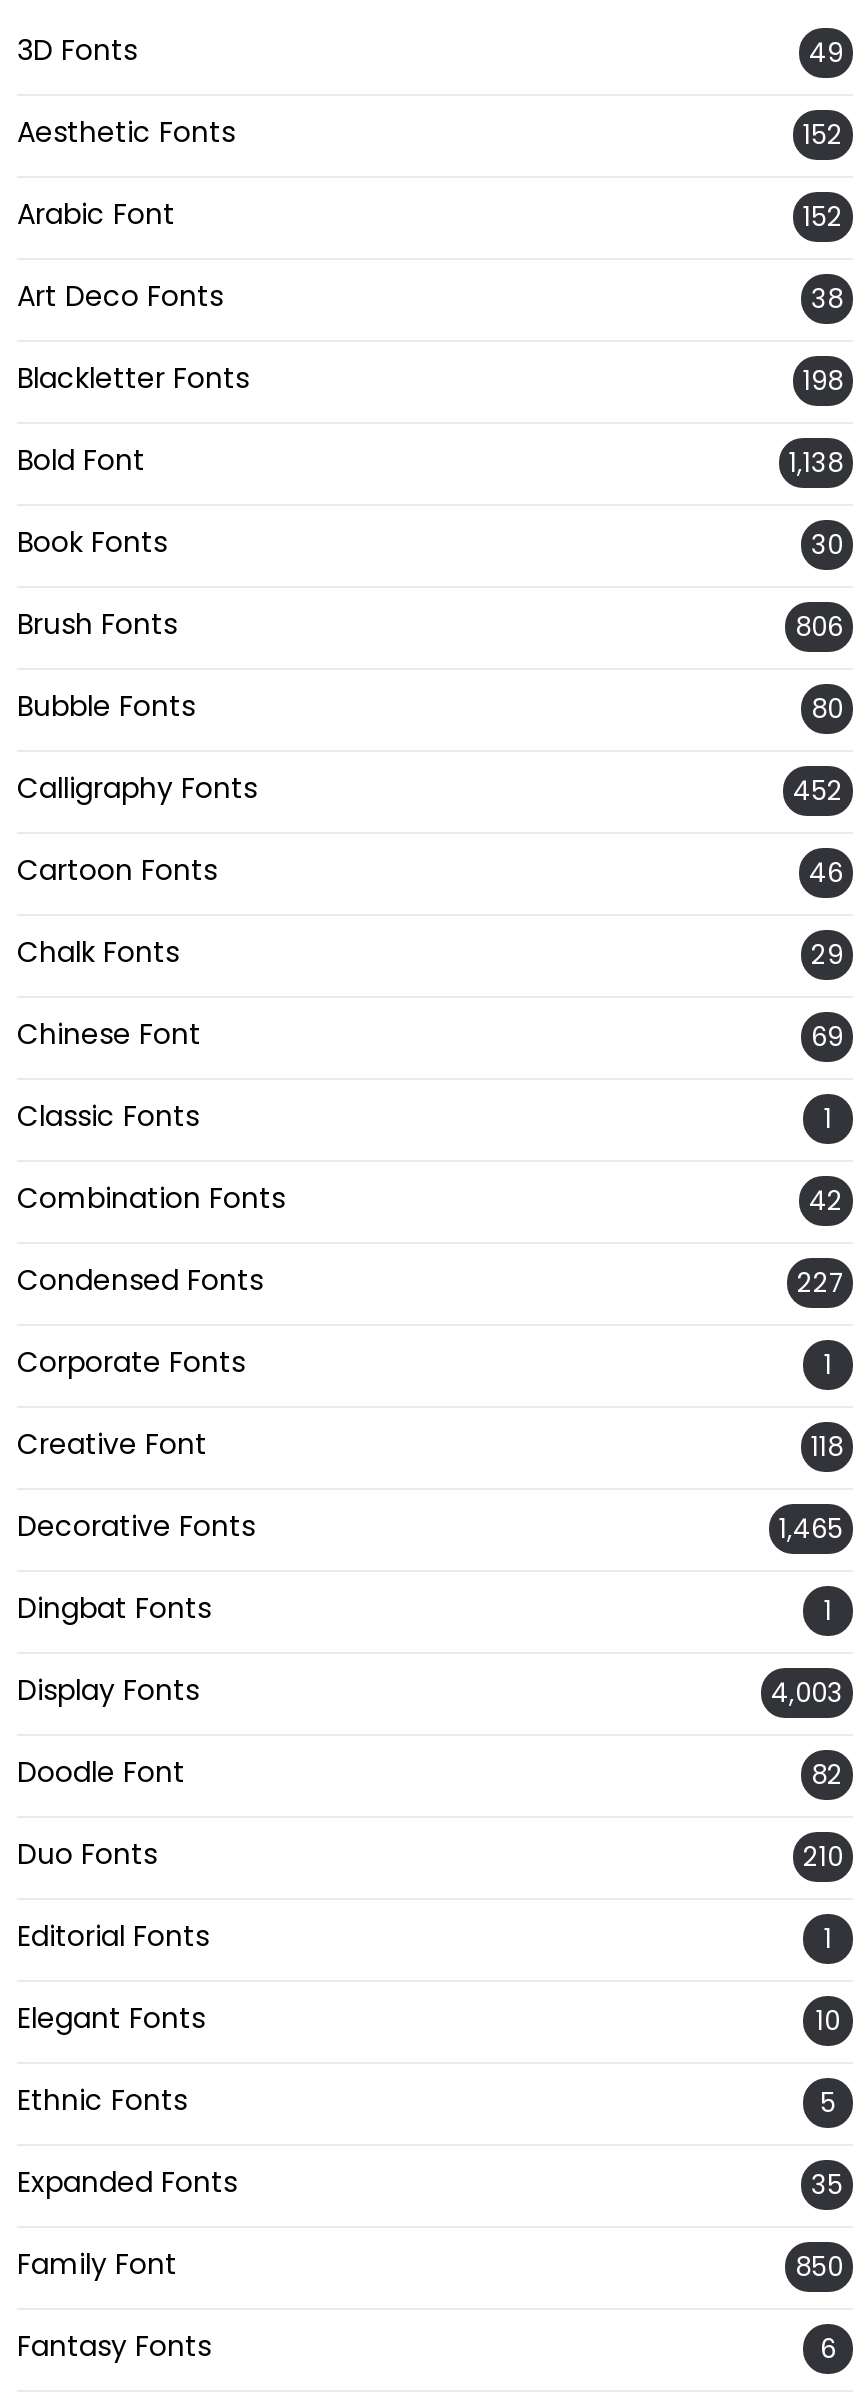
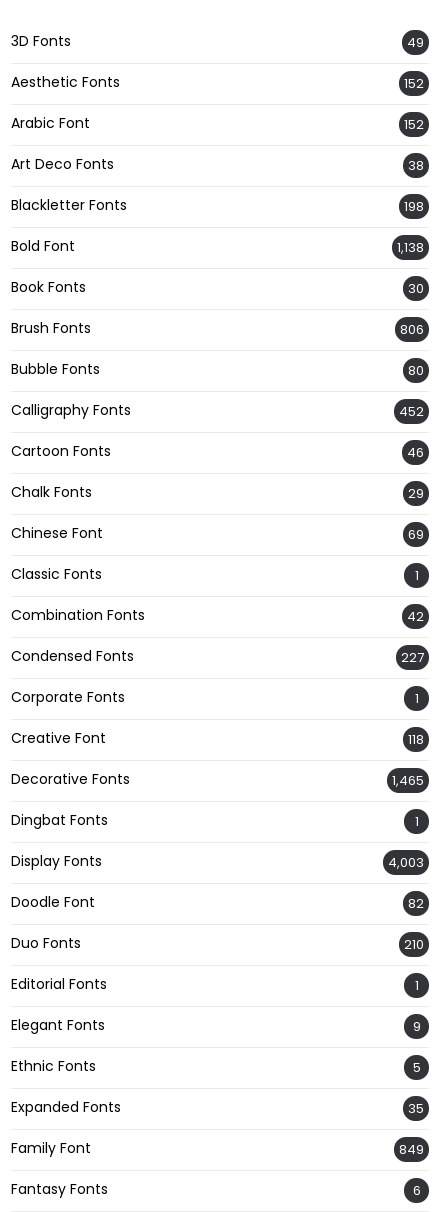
[816,2003,840,2041] 10 -> [412,1017,420,1036] 9
[795,2249,843,2287] 850 -> [399,1140,424,1159] 849

